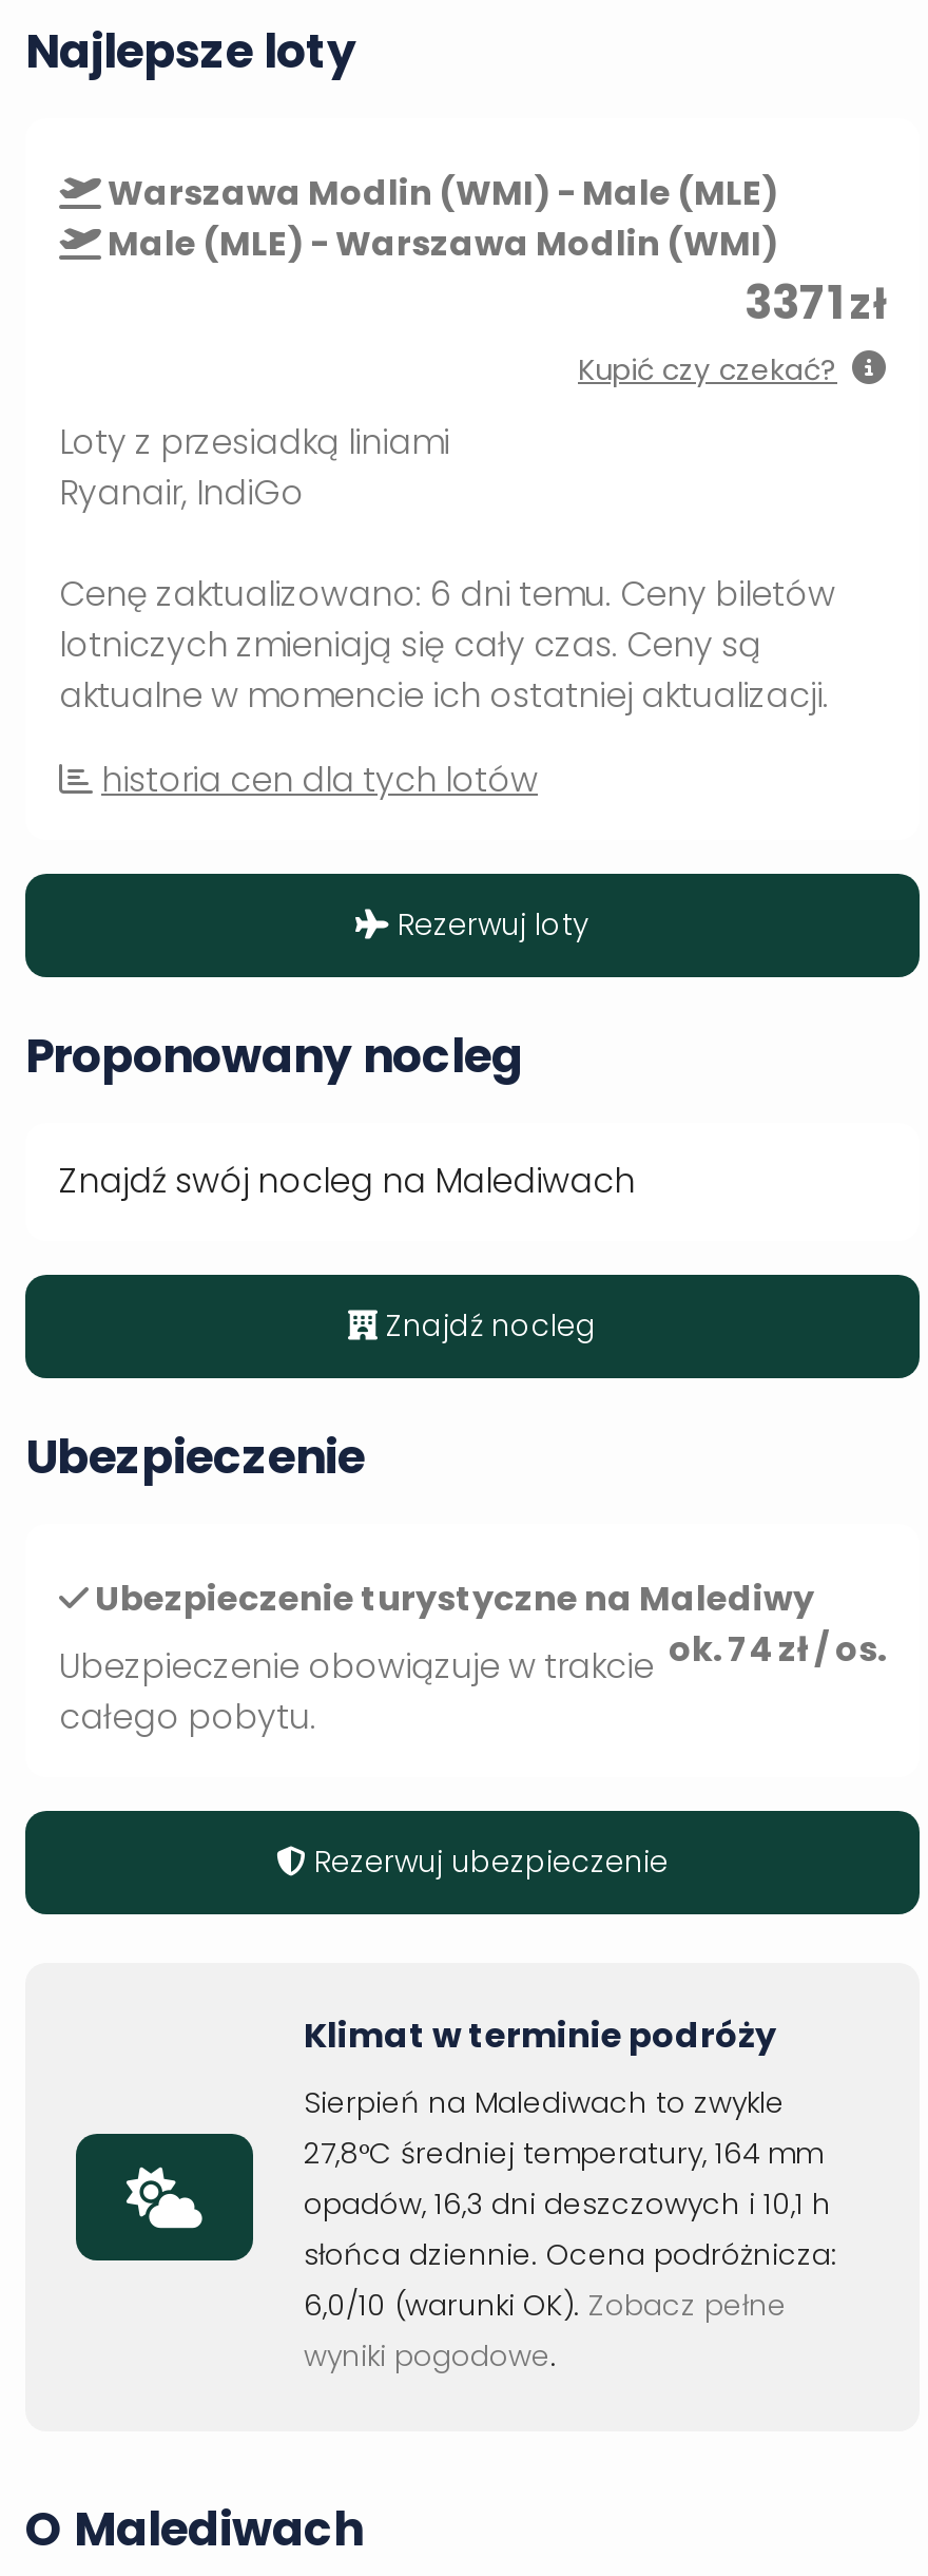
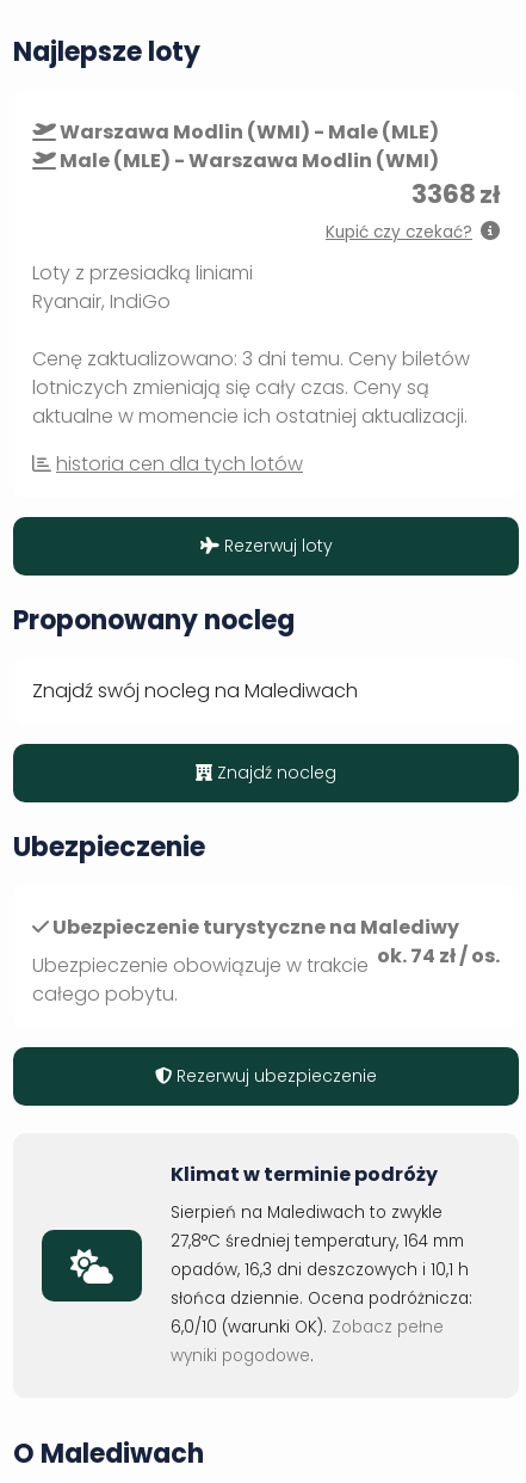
[745,270,886,336] 3371 zł -> [411,176,500,213] 3368 zł
[59,570,835,618] Cenę zaktualizowano: 6 dni temu. Ceny biletów -> [32,345,470,373] Cenę zaktualizowano: 3 dni temu. Ceny biletów

